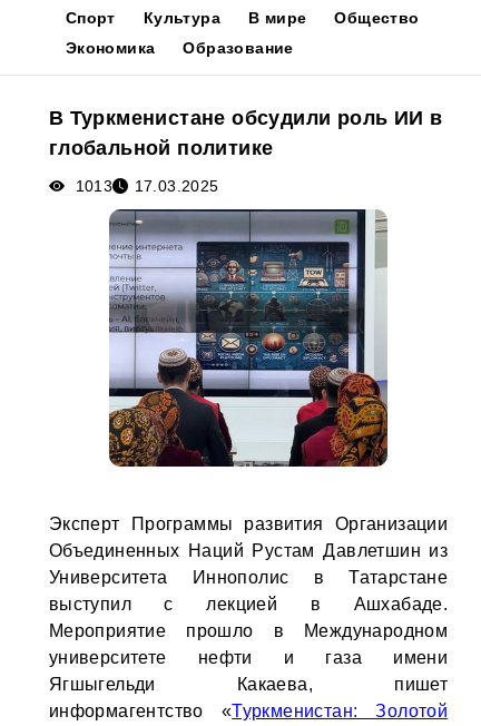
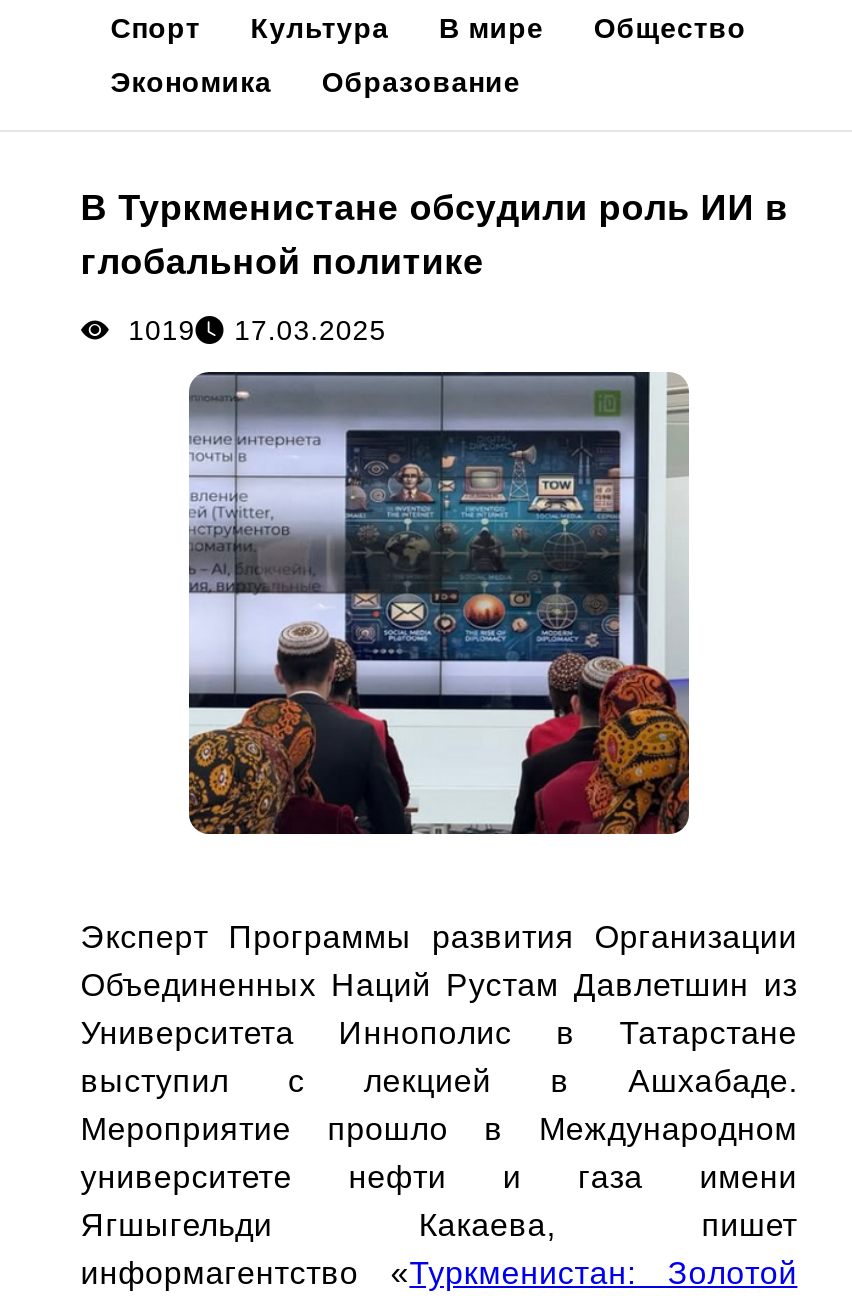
[70,177,219,195] 1013 17.03.2025 -> [119,314,386,346] 1019 17.03.2025

